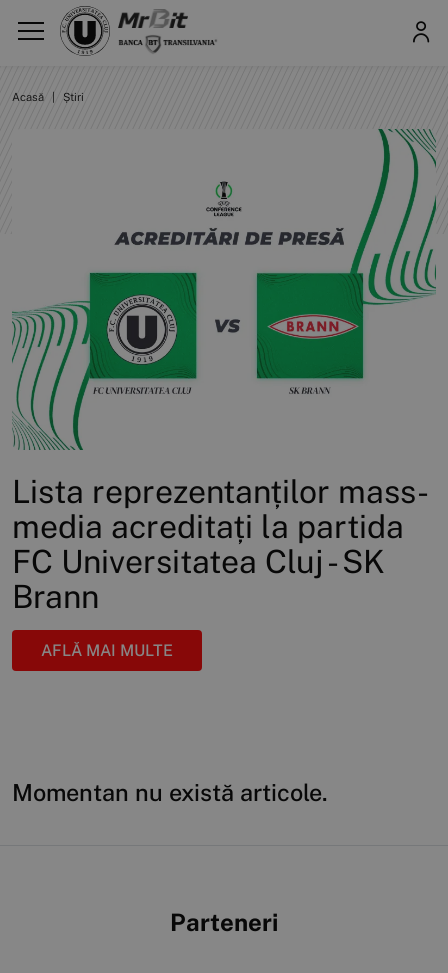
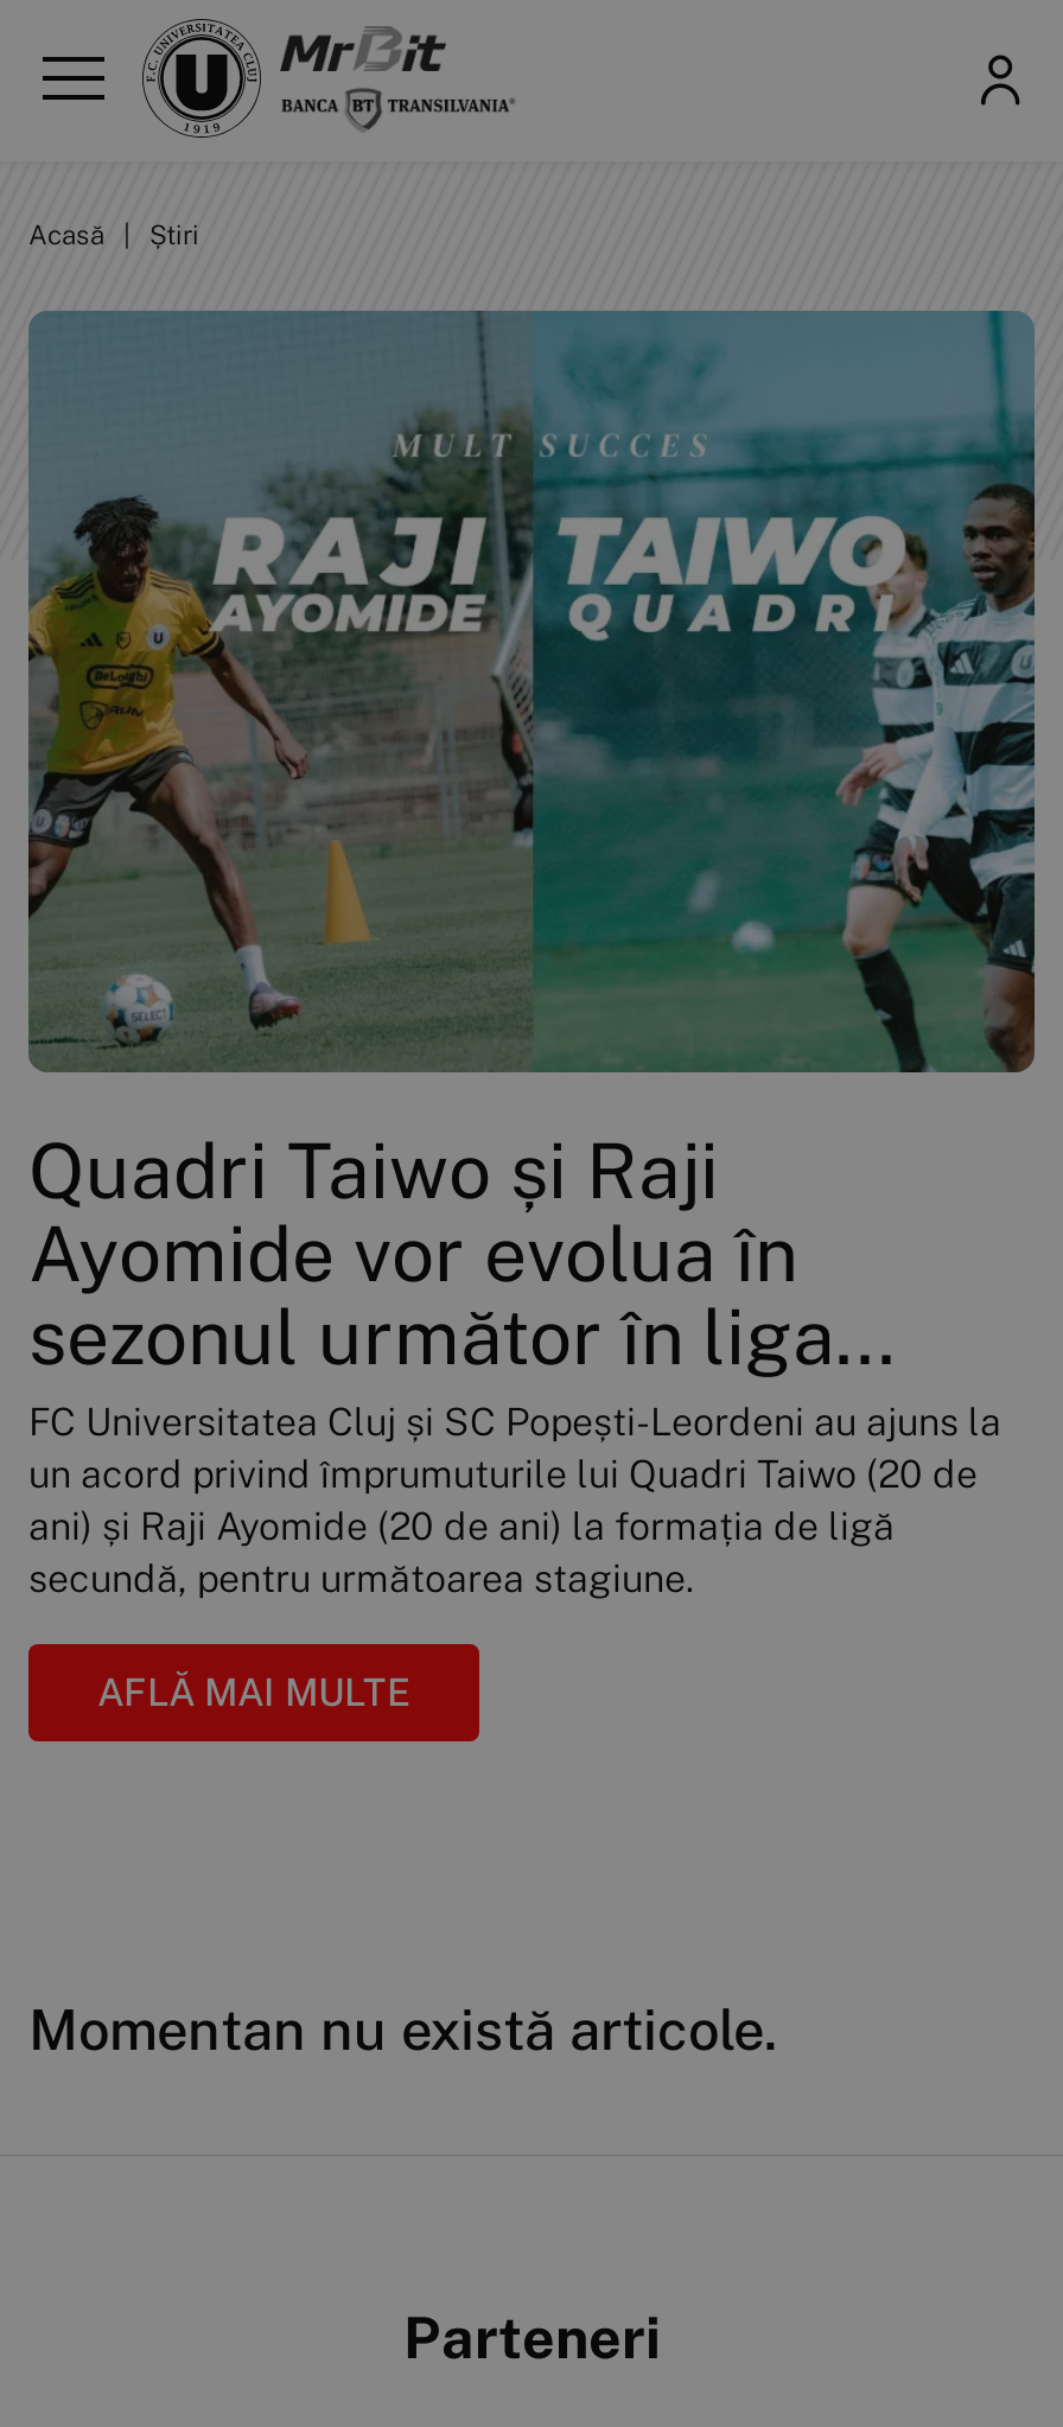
[12,129,436,404] [image] -> [26,308,1037,1075] [image]
[12,473,429,615] Lista reprezentanților mass- | media acreditați la partida | FC Universitatea Cluj - SK | Brann -> [28,1126,1001,1601] Quadri Taiwo și Raji | Ayomide vor evolua în | sezonul următor în liga... | FC Universitatea Cluj și SC Popești-Leordeni au ajuns la | un acord privind împrumuturile lui Quadri Taiwo (20 de | ani) și Raji Ayomide (20 de ani) la formația de ligă | secundă, pentru următoarea stagiune.

